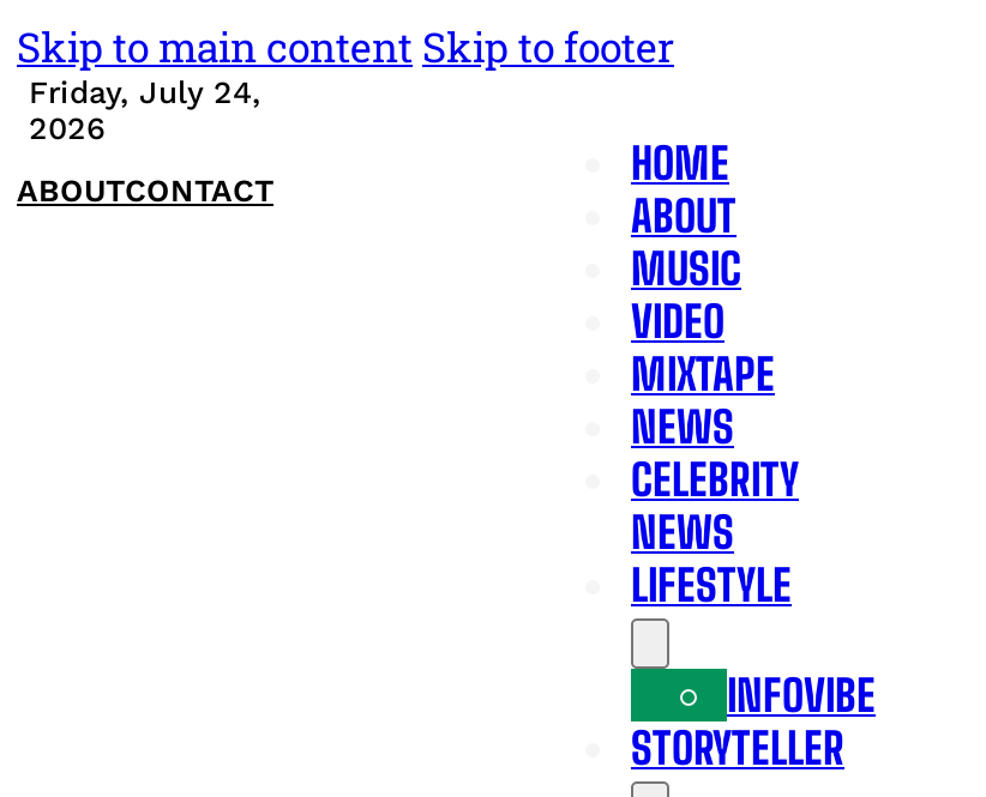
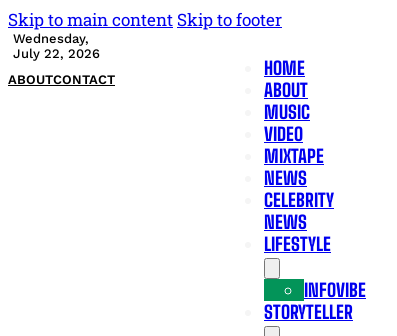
[29,74,261,146] Friday, July 24, | 2026 -> [13,31,100,61] Wednesday, | July 22, 2026

